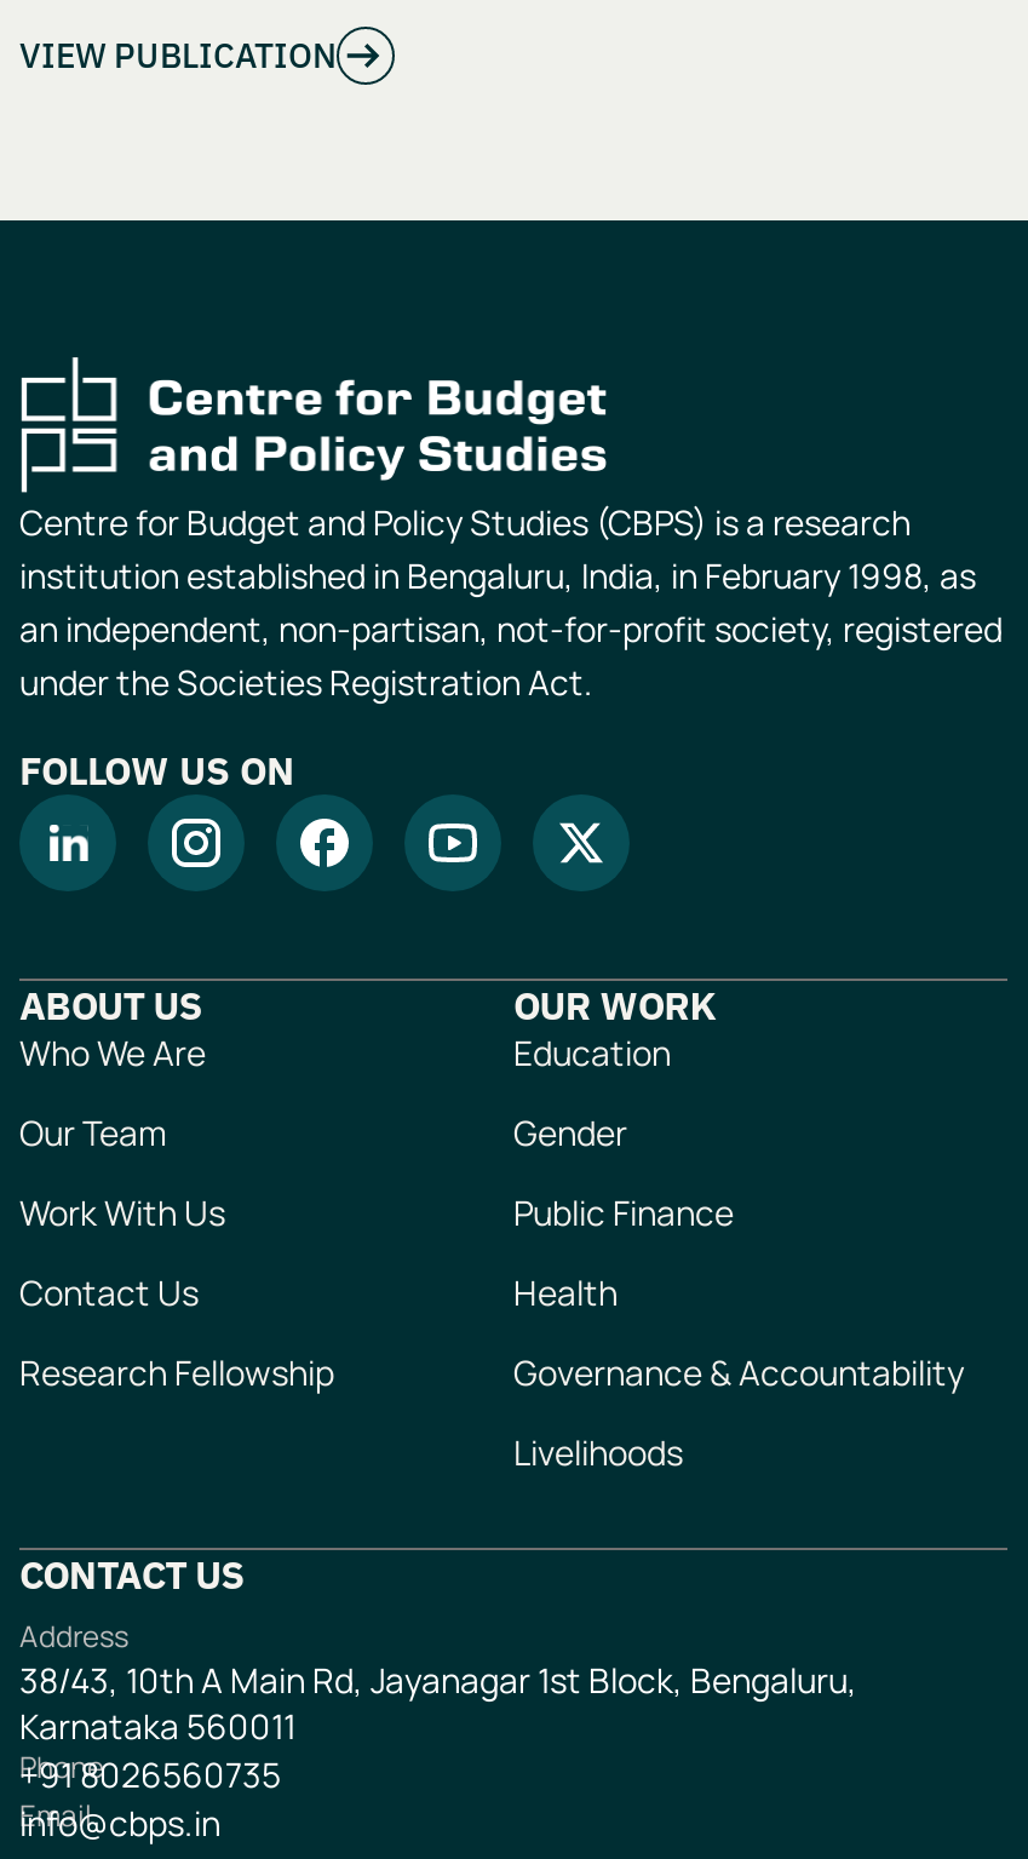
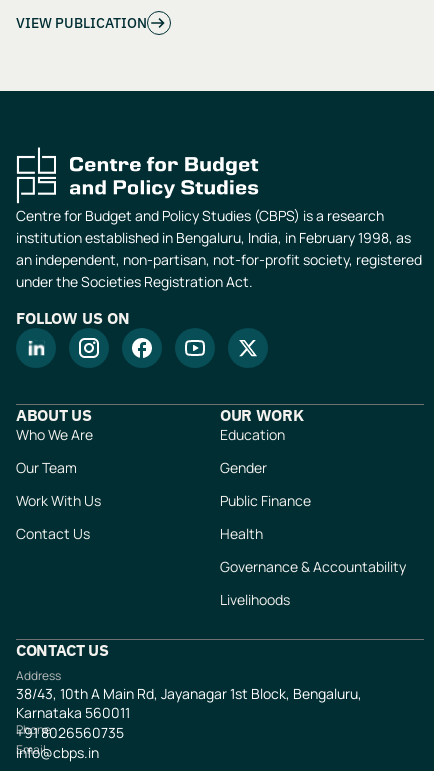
[19,1349,334,1395] Research Fellowship -> none

